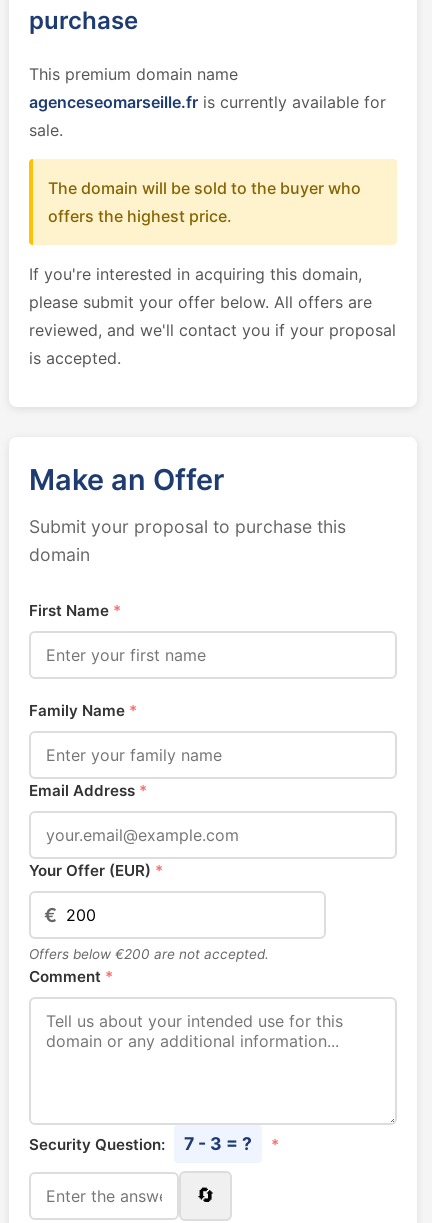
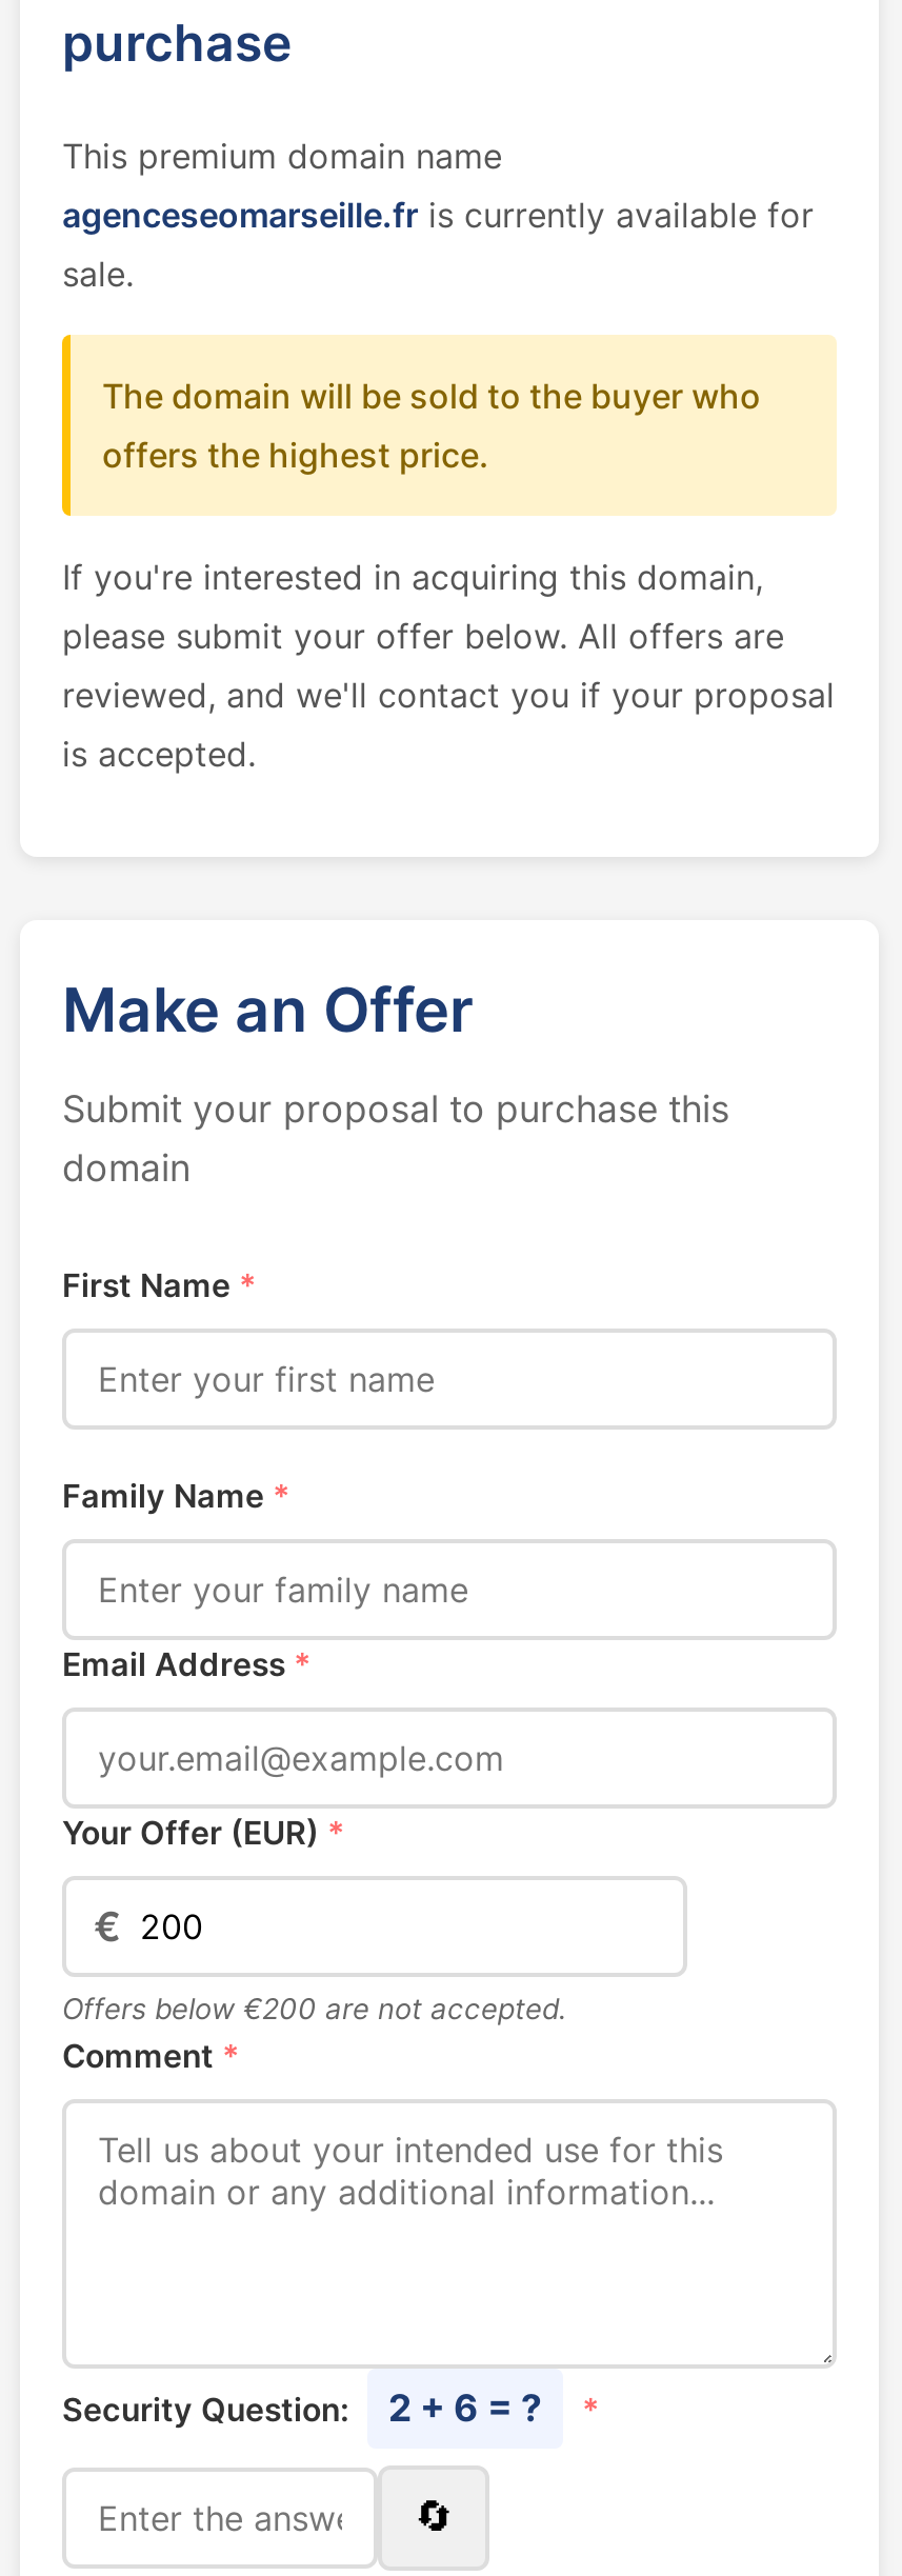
[184,1133,252,1154] 7 - 3 = ? -> [388,2385,542,2430] 2 + 6 = ?

